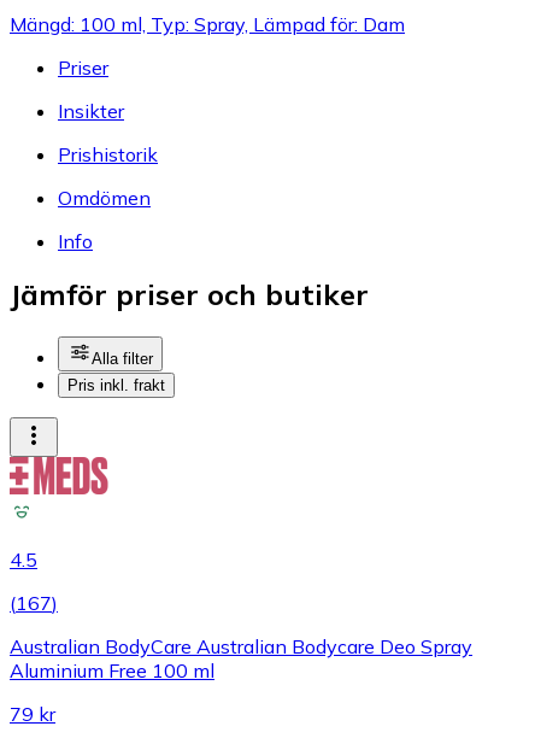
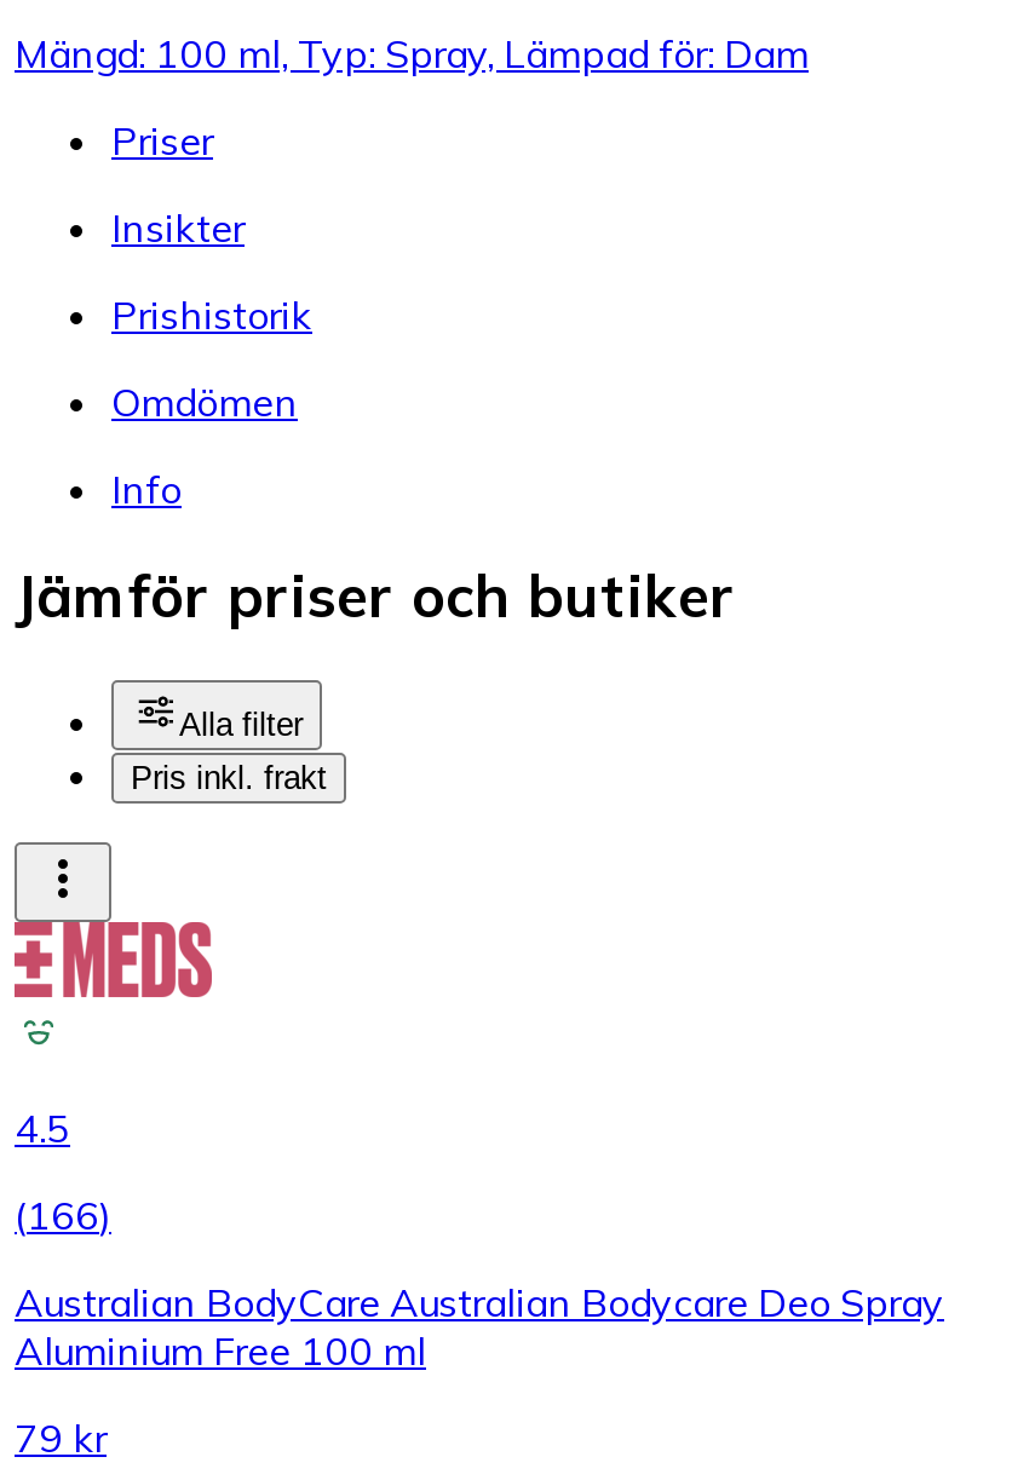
[10,591,58,615] (167) -> [15,1192,111,1240] (166)

